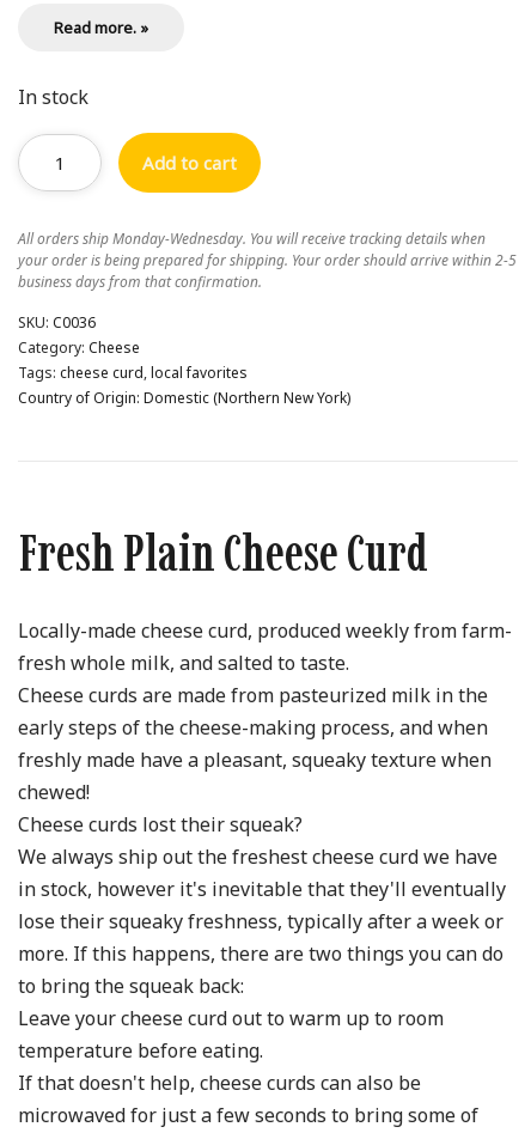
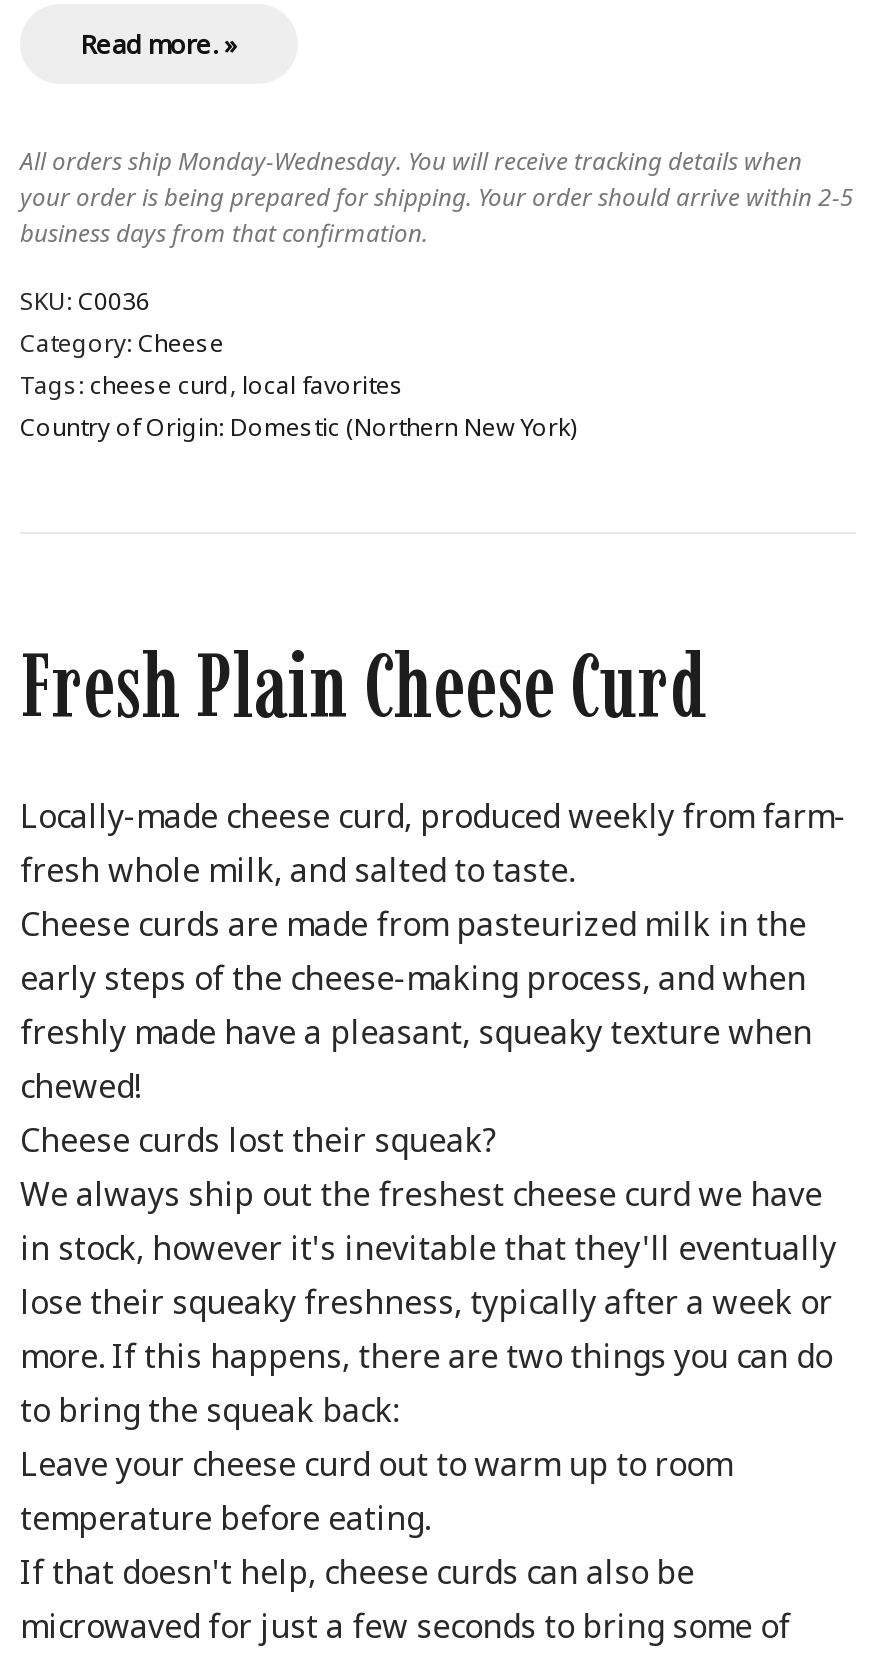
[18,84,237,175] In stock | Add to cart -> none

